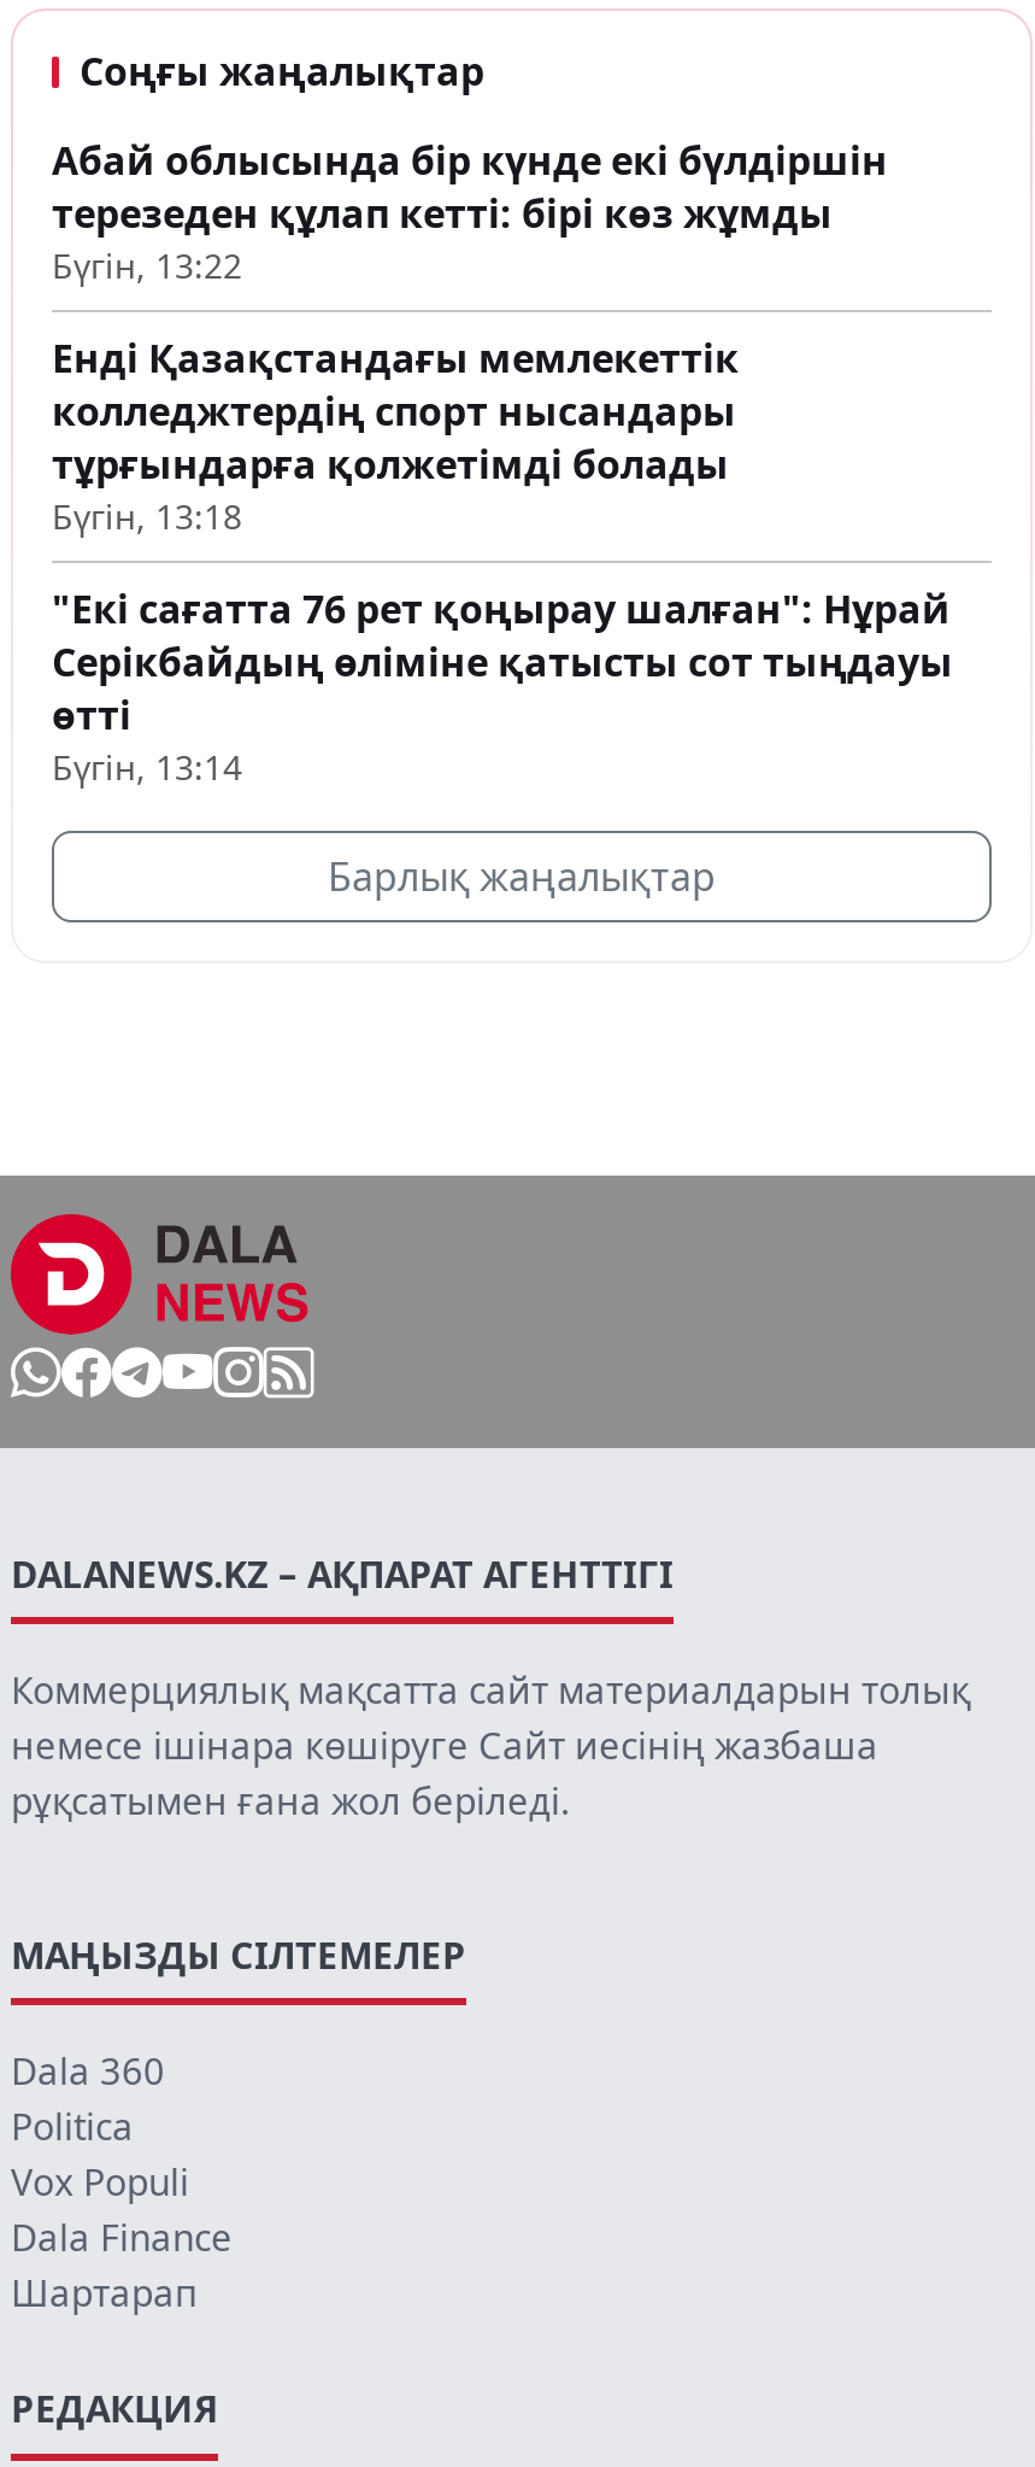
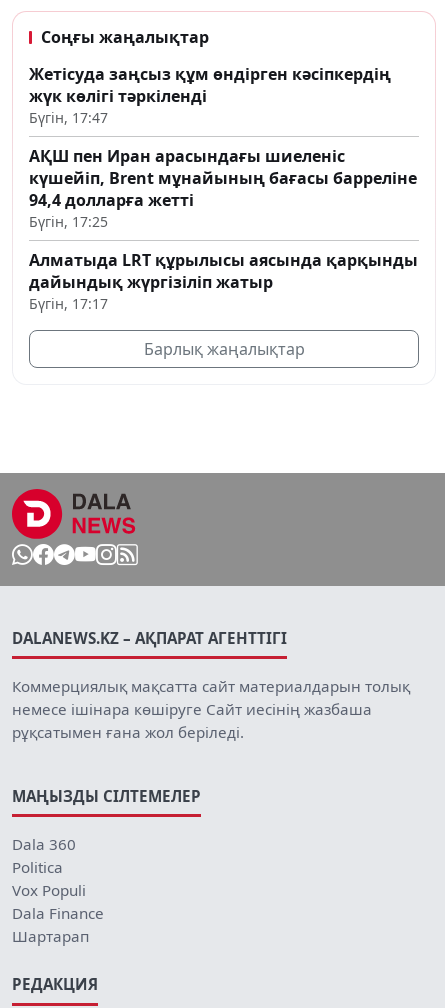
[52,134,888,288] Абай облысында бір күнде екі бүлдіршін | терезеден құлап кетті: бірі көз жұмды | Бүгін, 13:22 -> [29,63,391,127] Жетісуда заңсыз құм өндірген кәсіпкердің | жүк көлігі тәркіленді | Бүгін, 17:47
[52,332,739,539] Енді Қазақстандағы мемлекеттік | колледжтердің спорт нысандары | тұрғындарға қолжетімді болады | Бүгін, 13:18 -> [29,145,417,231] АҚШ пен Иран арасындағы шиеленіс | күшейіп, Brent мұнайының бағасы барреліне | 94,4 долларға жетті | Бүгін, 17:25
[52,582,953,790] "Екі сағатта 76 рет қоңырау шалған": Нұрай | Серікбайдың өліміне қатысты сот тыңдауы | өтті | Бүгін, 13:14 -> [29,249,418,313] Алматыда LRT құрылысы аясында қарқынды | дайындық жүргізіліп жатыр | Бүгін, 17:17

